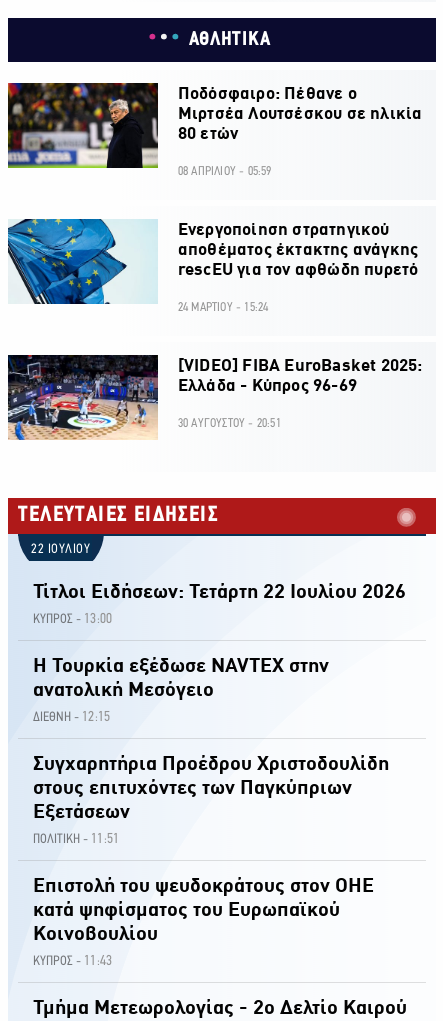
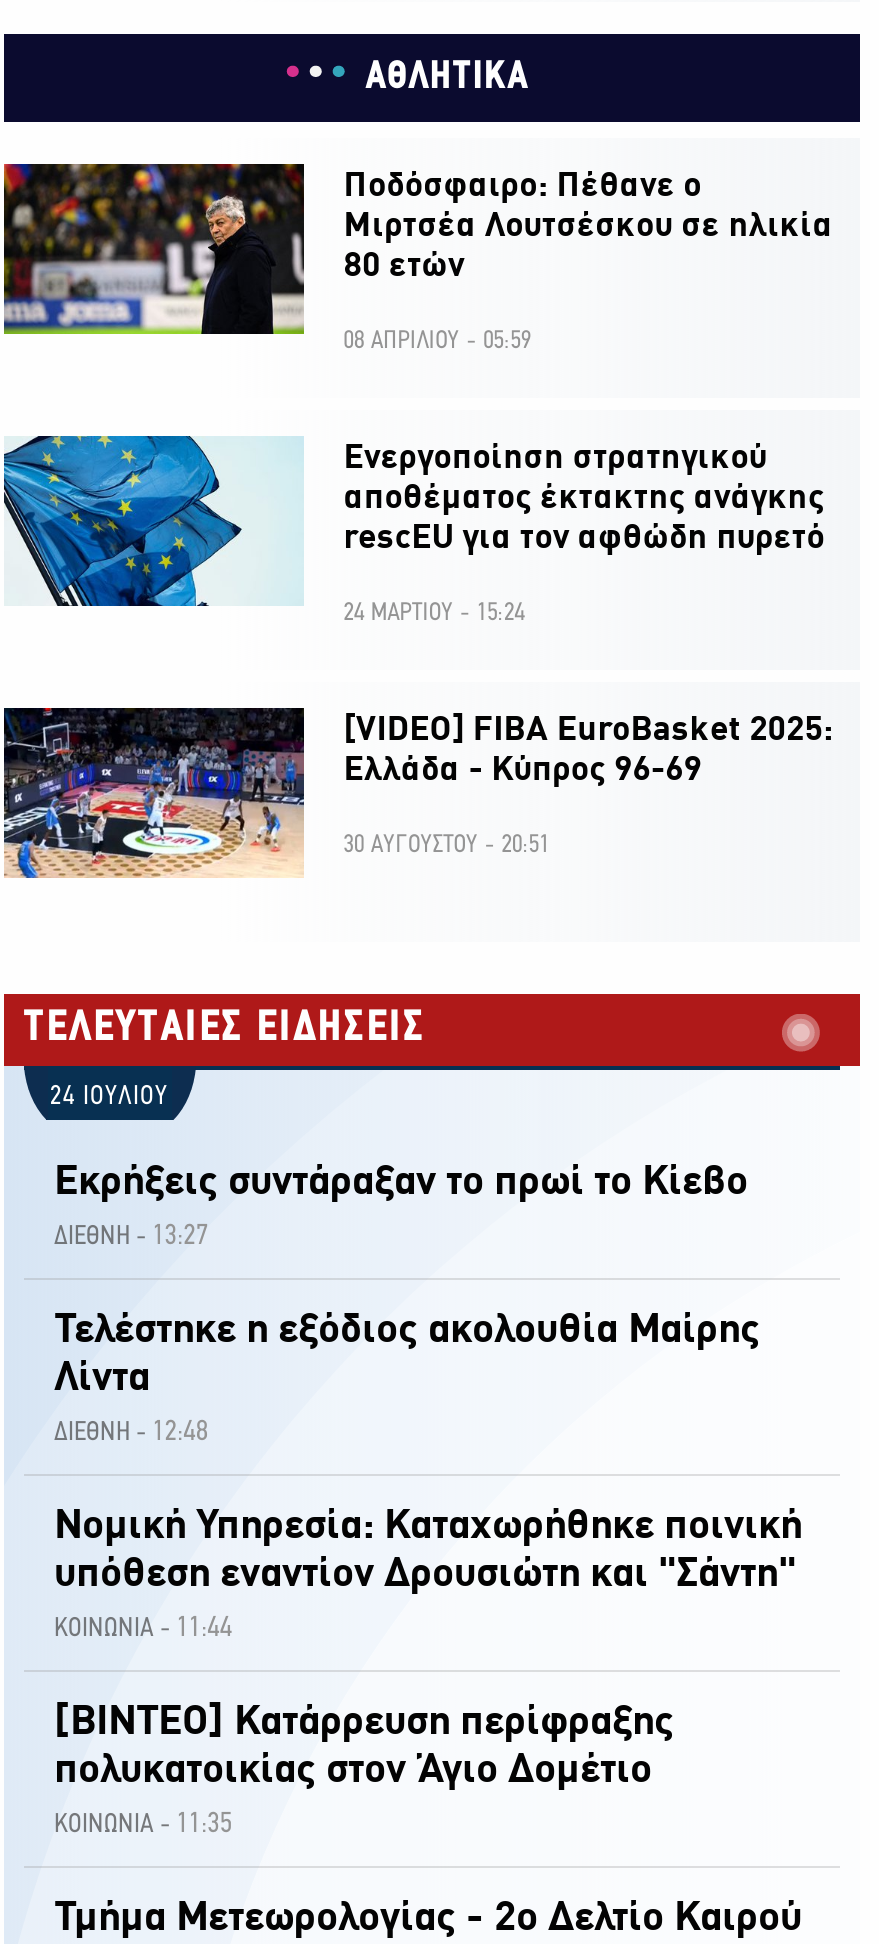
[31,543,90,556] 22 ΙΟΥΛΙΟΥ -> [50,1085,168,1111] 24 ΙΟΥΛΙΟΥ
[33,583,406,602] Τίτλοι Ειδήσεων: Τετάρτη 22 Ιουλίου 2026 -> [54,1165,748,1203] Εκρήξεις συντάραξαν το πρωί το Κίεβο
[33,612,112,627] ΚΥΠΡΟΣ - 13:00 -> [54,1223,208,1253] ΔΙΕΘΝΗ - 13:27
[33,657,329,700] Η Τουρκία εξέδωσε NAVTEX στην | ανατολική Μεσόγειο -> [54,1313,760,1399] Τελέστηκε η εξόδιος ακολουθία Μαίρης | Λίντα
[33,710,110,725] ΔΙΕΘΝΗ - 12:15 -> [54,1419,208,1449] ΔΙΕΘΝΗ - 12:48
[33,755,389,822] Συγχαρητήρια Προέδρου Χριστοδουλίδη | στους επιτυχόντες των Παγκύπριων | Εξετάσεων -> [54,1509,802,1595] Νομική Υπηρεσία: Καταχωρήθηκε ποινική | υπόθεση εναντίον Δρουσιώτη και "Σάντη"
[33,832,119,847] ΠΟΛΙΤΙΚΗ - 11:51 -> [54,1615,232,1645] ΚΟΙΝΩΝΙΑ - 11:44
[33,877,374,944] Επιστολή του ψευδοκράτους στον ΟΗΕ | κατά ψηφίσματος του Ευρωπαϊκού | Κοινοβουλίου -> [54,1705,674,1791] [ΒΙΝΤΕΟ] Κατάρρευση περίφραξης | πολυκατοικίας στον Άγιο Δομέτιο
[33,954,112,969] ΚΥΠΡΟΣ - 11:43 -> [54,1811,232,1841] ΚΟΙΝΩΝΙΑ - 11:35

